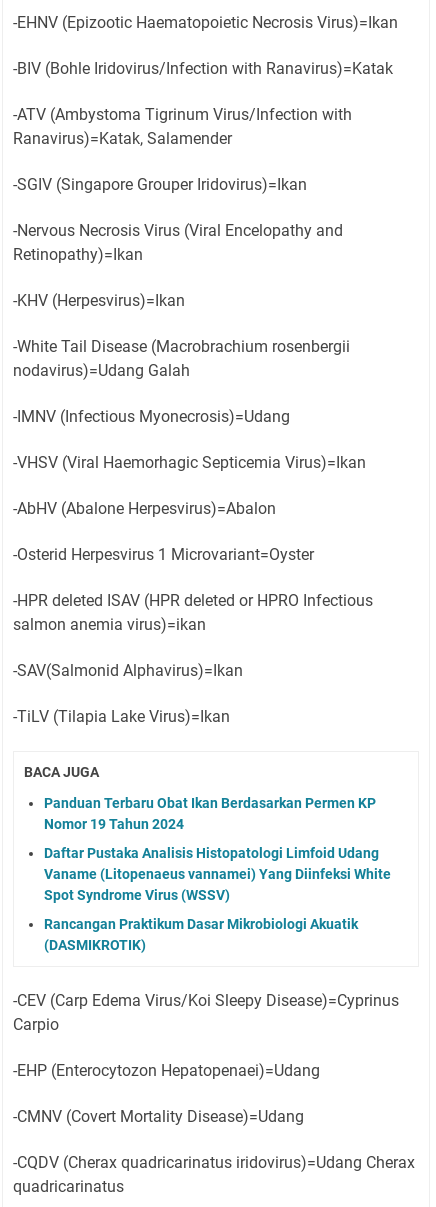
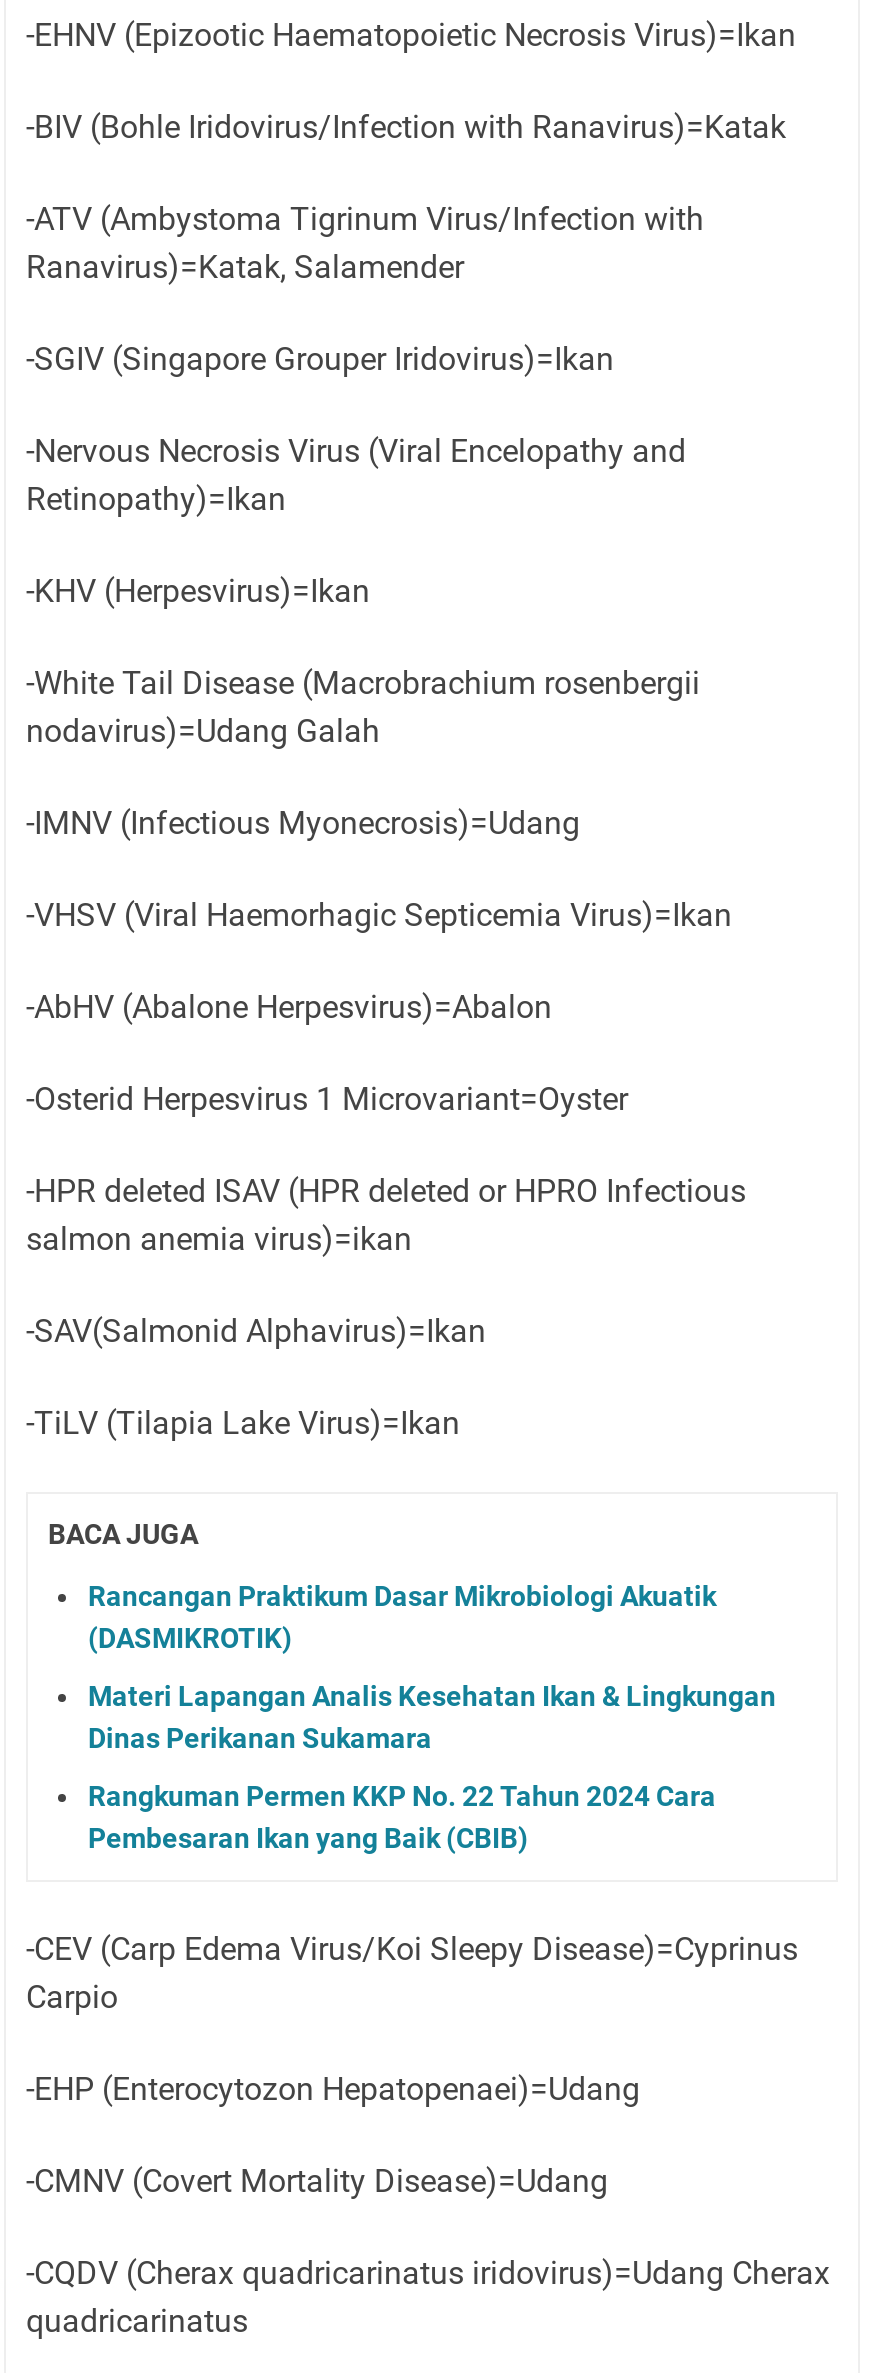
[44,795,391,903] Panduan Terbaru Obat Ikan Berdasarkan Permen KP | Nomor 19 Tahun 2024 | Daftar Pustaka Analisis Histopatologi Limfoid Udang | Vaname (Litopenaeus vannamei) Yang Diinfeksi White | Spot Syndrome Virus (WSSV) -> none
moved [44,916,358,953] -> [88,1580,716,1654]: Rancangan Praktikum Dasar Mikrobiologi Akuatik | (DASMIKROTIK)
none -> [88,1680,776,1854] Materi Lapangan Analis Kesehatan Ikan & Lingkungan | Dinas Perikanan Sukamara | Rangkuman Permen KKP No. 22 Tahun 2024 Cara | Pembesaran Ikan yang Baik (CBIB)

